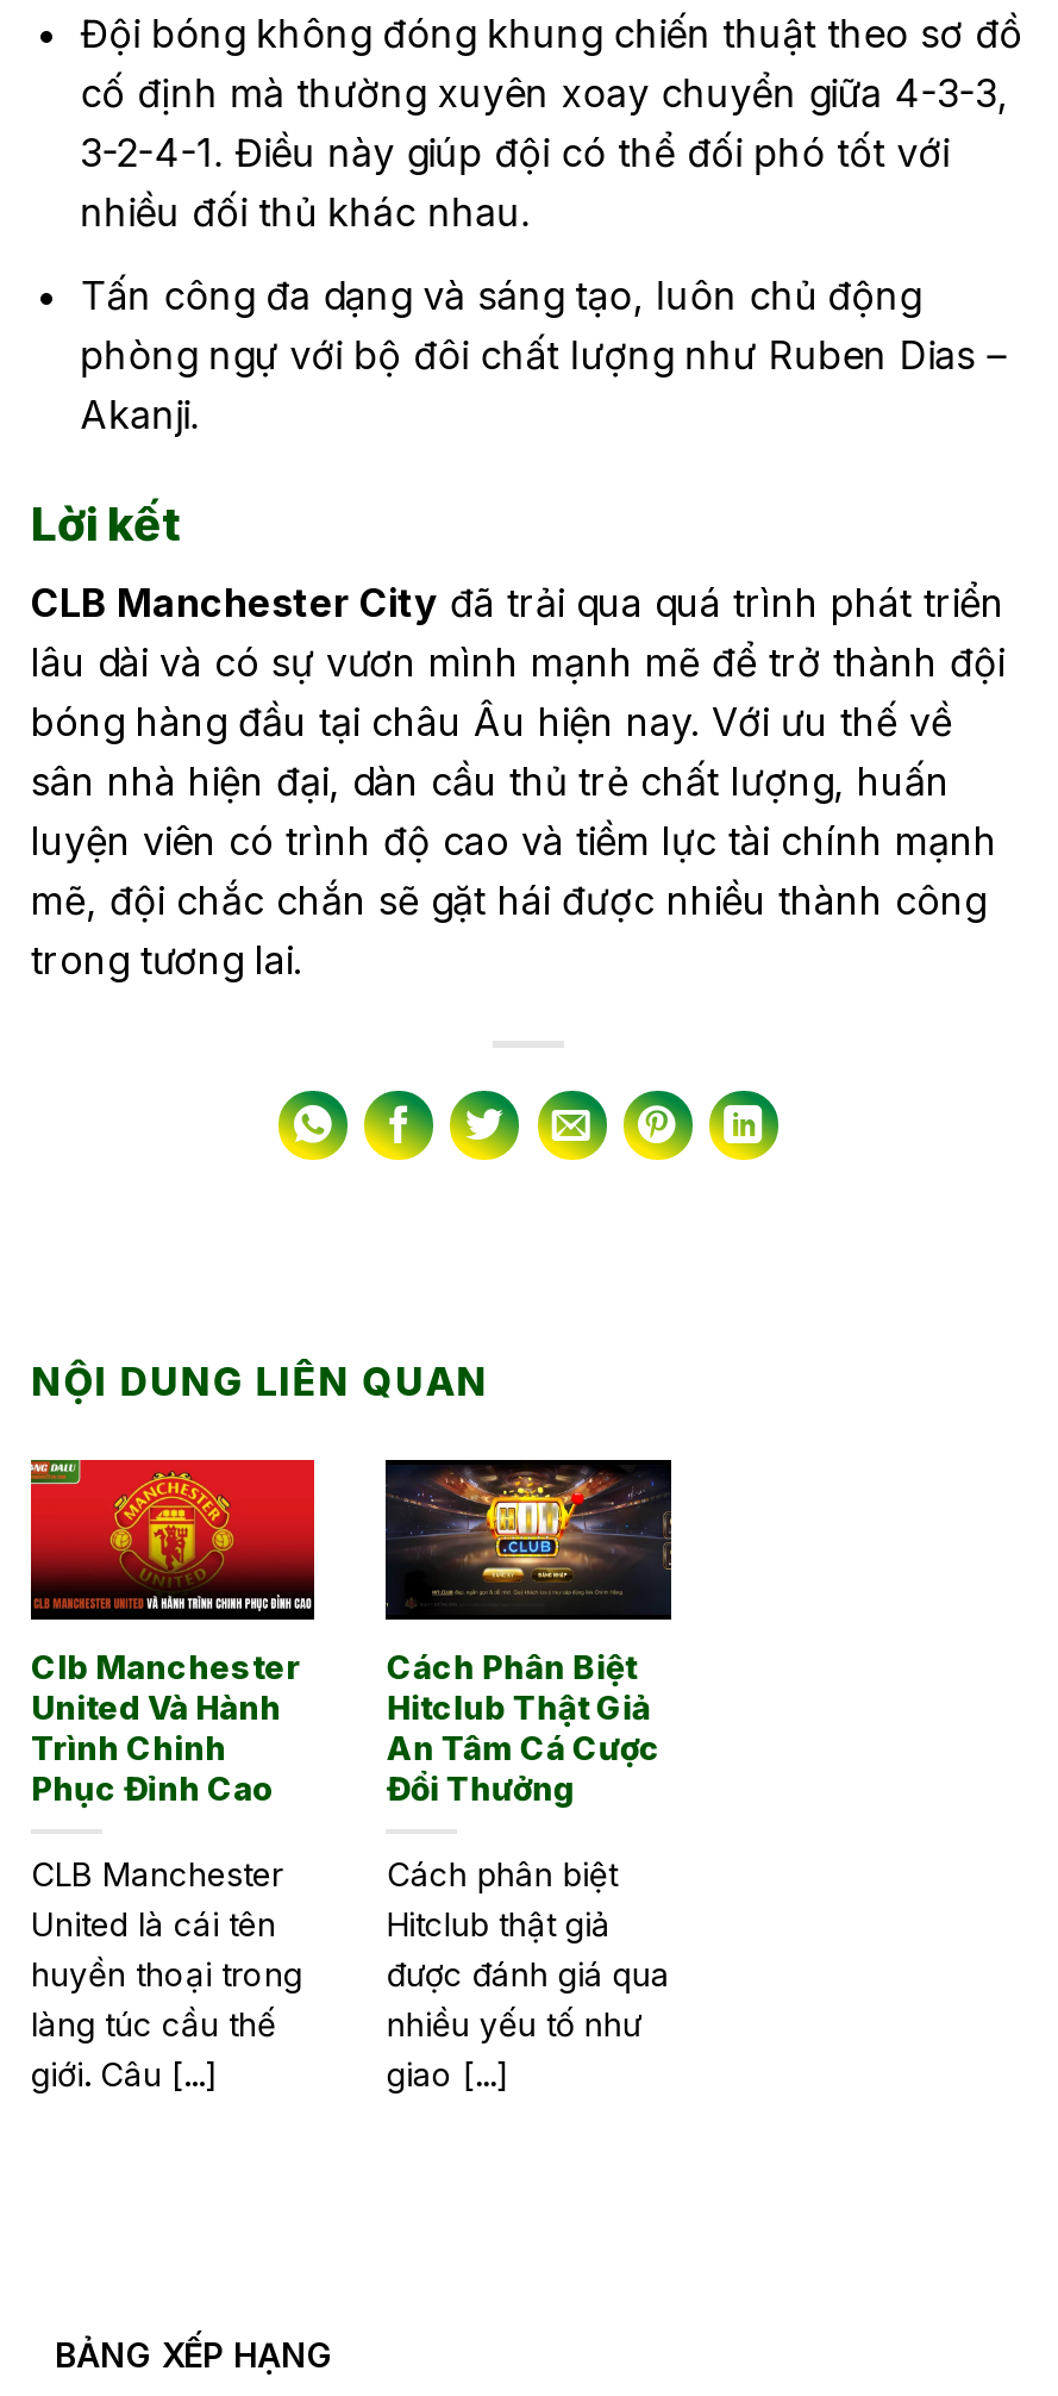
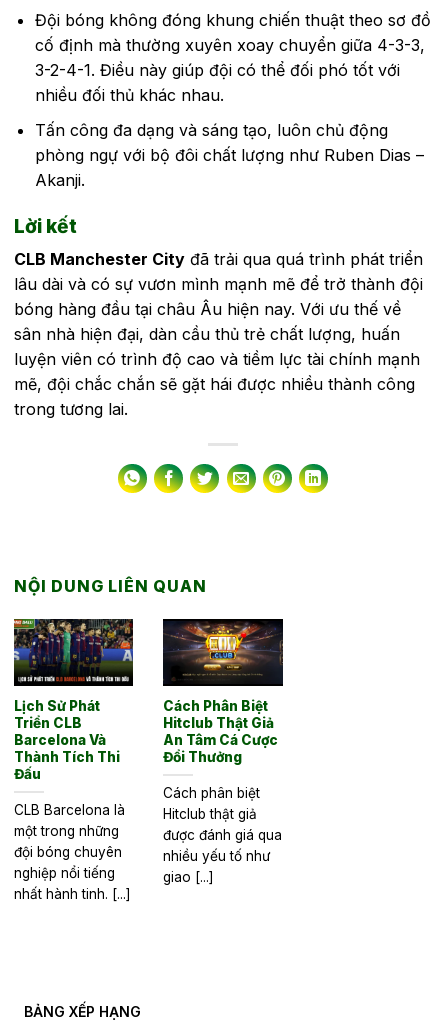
[29,1458,317,1808] [image] | Clb Manchester | United Và Hành | Trình Chinh | Phục Đỉnh Cao -> [13,618,134,782] [image] | Lịch Sử Phát | Triển CLB | Barcelona Và | Thành Tích Thi | Đấu
[31,1856,302,2094] CLB Manchester | United là cái tên | huyền thoại trong | làng túc cầu thế | giới. Câu [...] -> [14,802,131,902] CLB Barcelona là | một trong những | đội bóng chuyên | nghiệp nổi tiếng | nhất hành tinh. [...]

